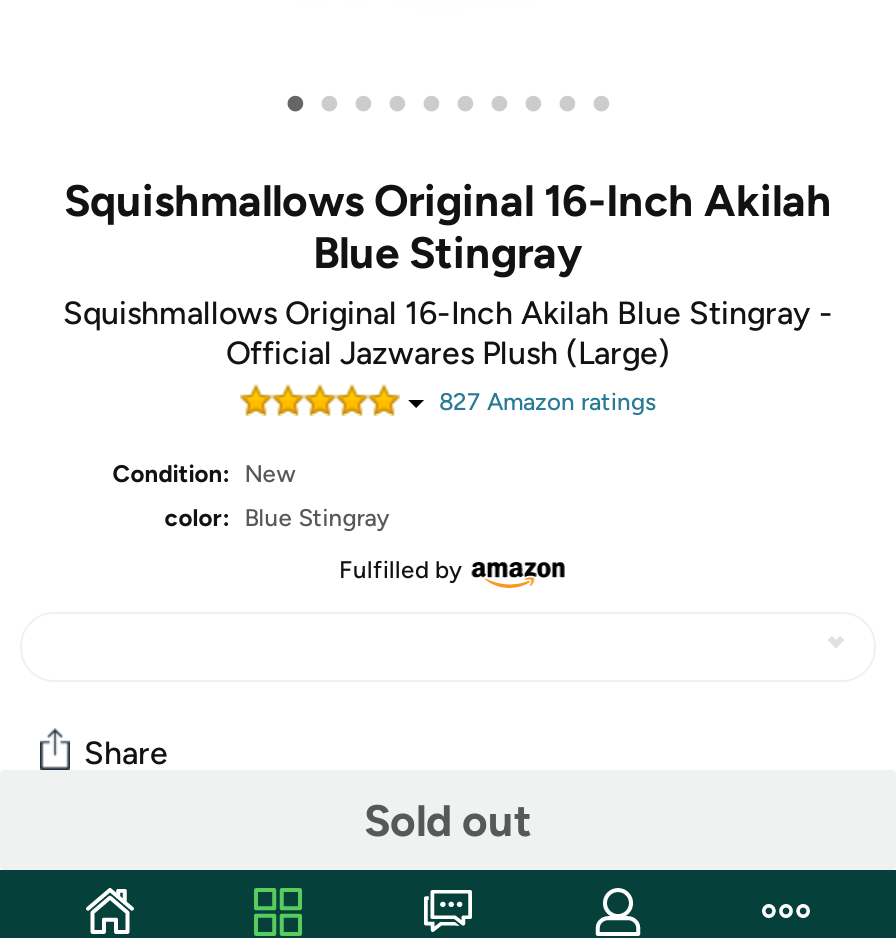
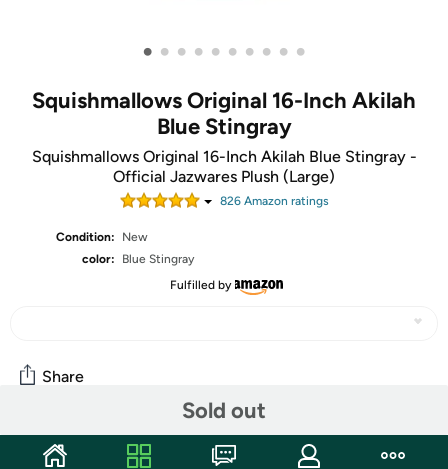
[439,388,657,416] 827 Amazon ratings -> [219,194,328,208] 826 Amazon ratings

